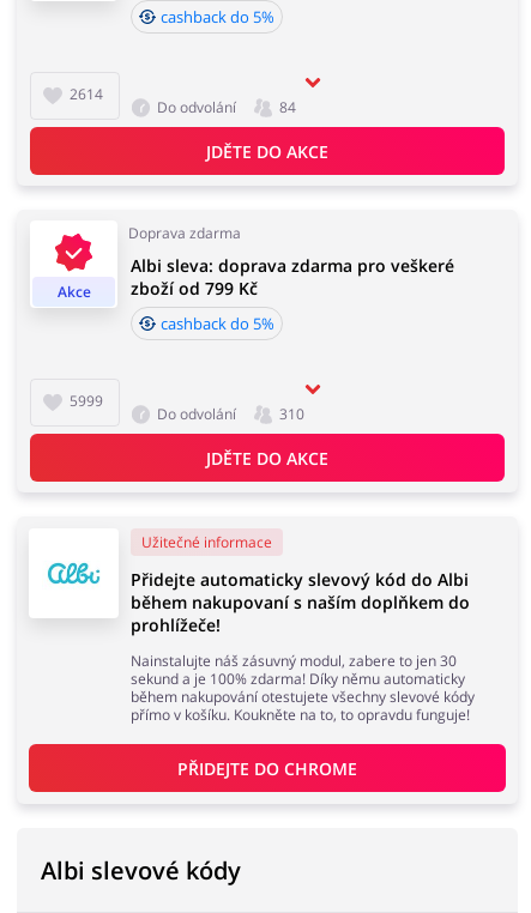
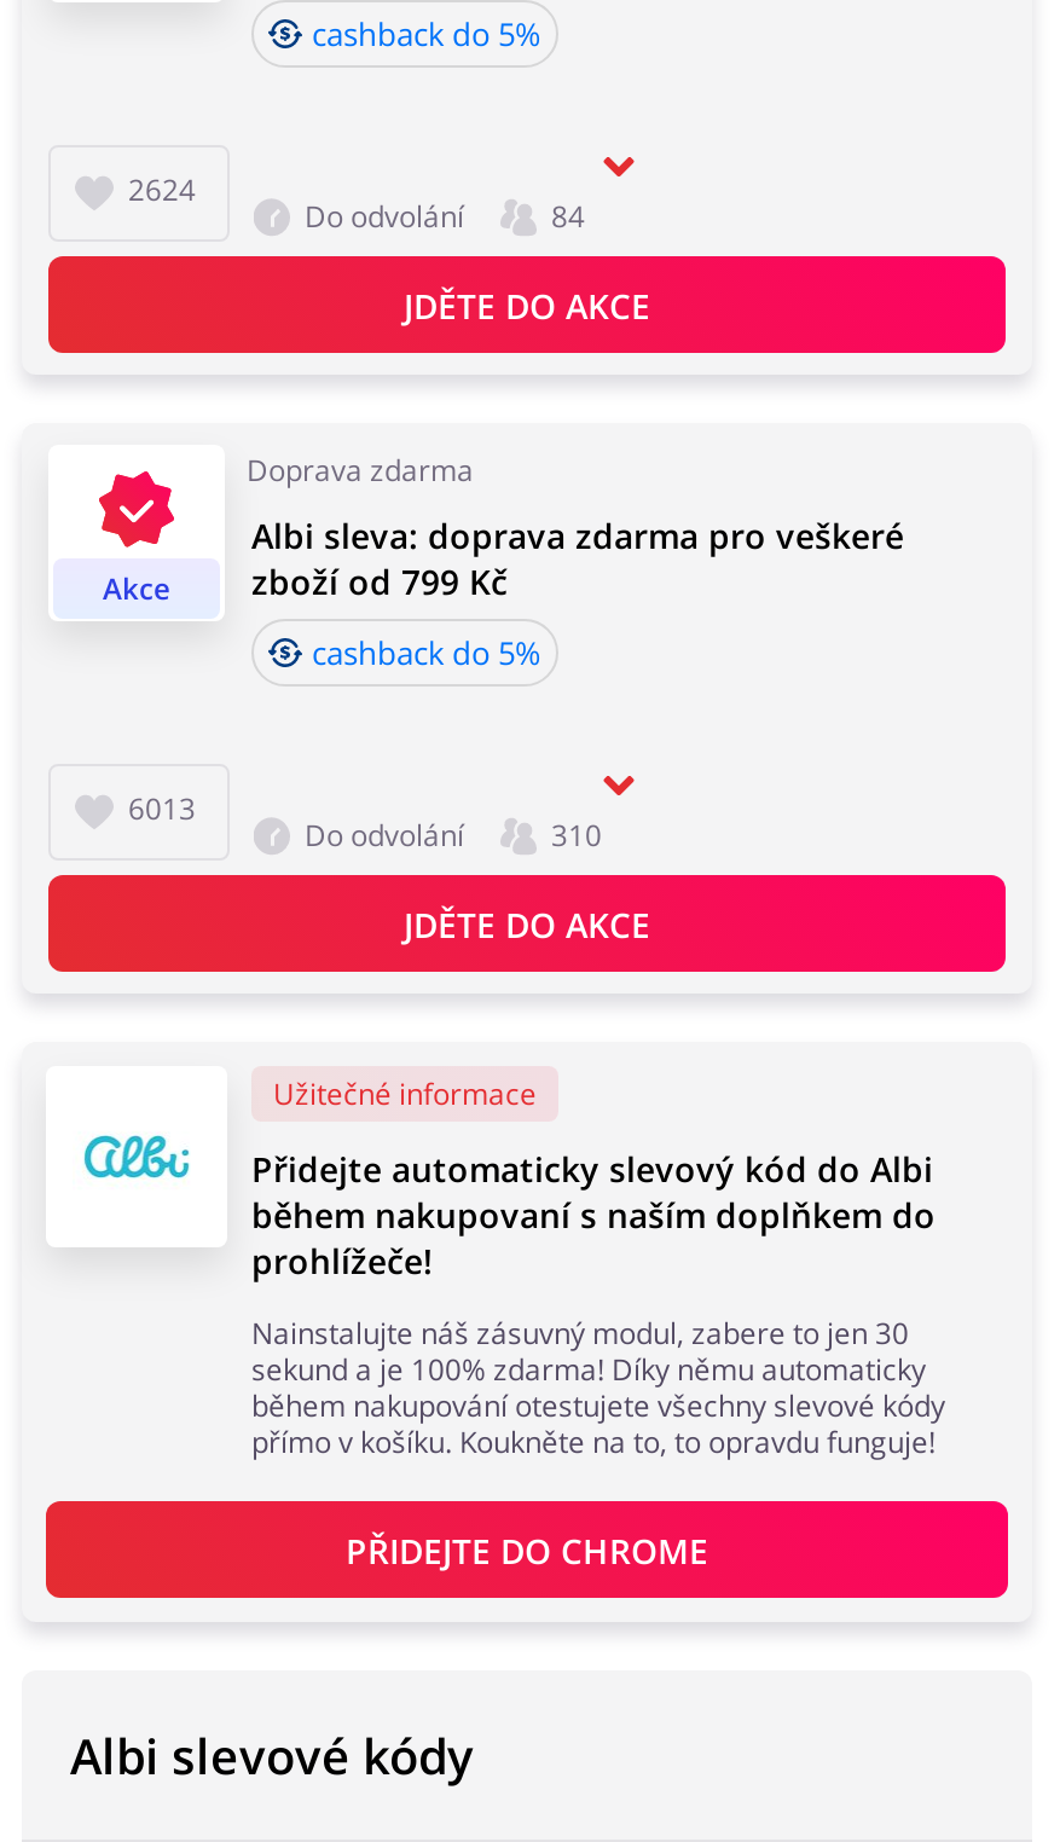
[70,84,103,104] 2614 -> [128,170,196,211] 2624
[70,391,103,411] 5999 -> [128,789,196,830] 6013

